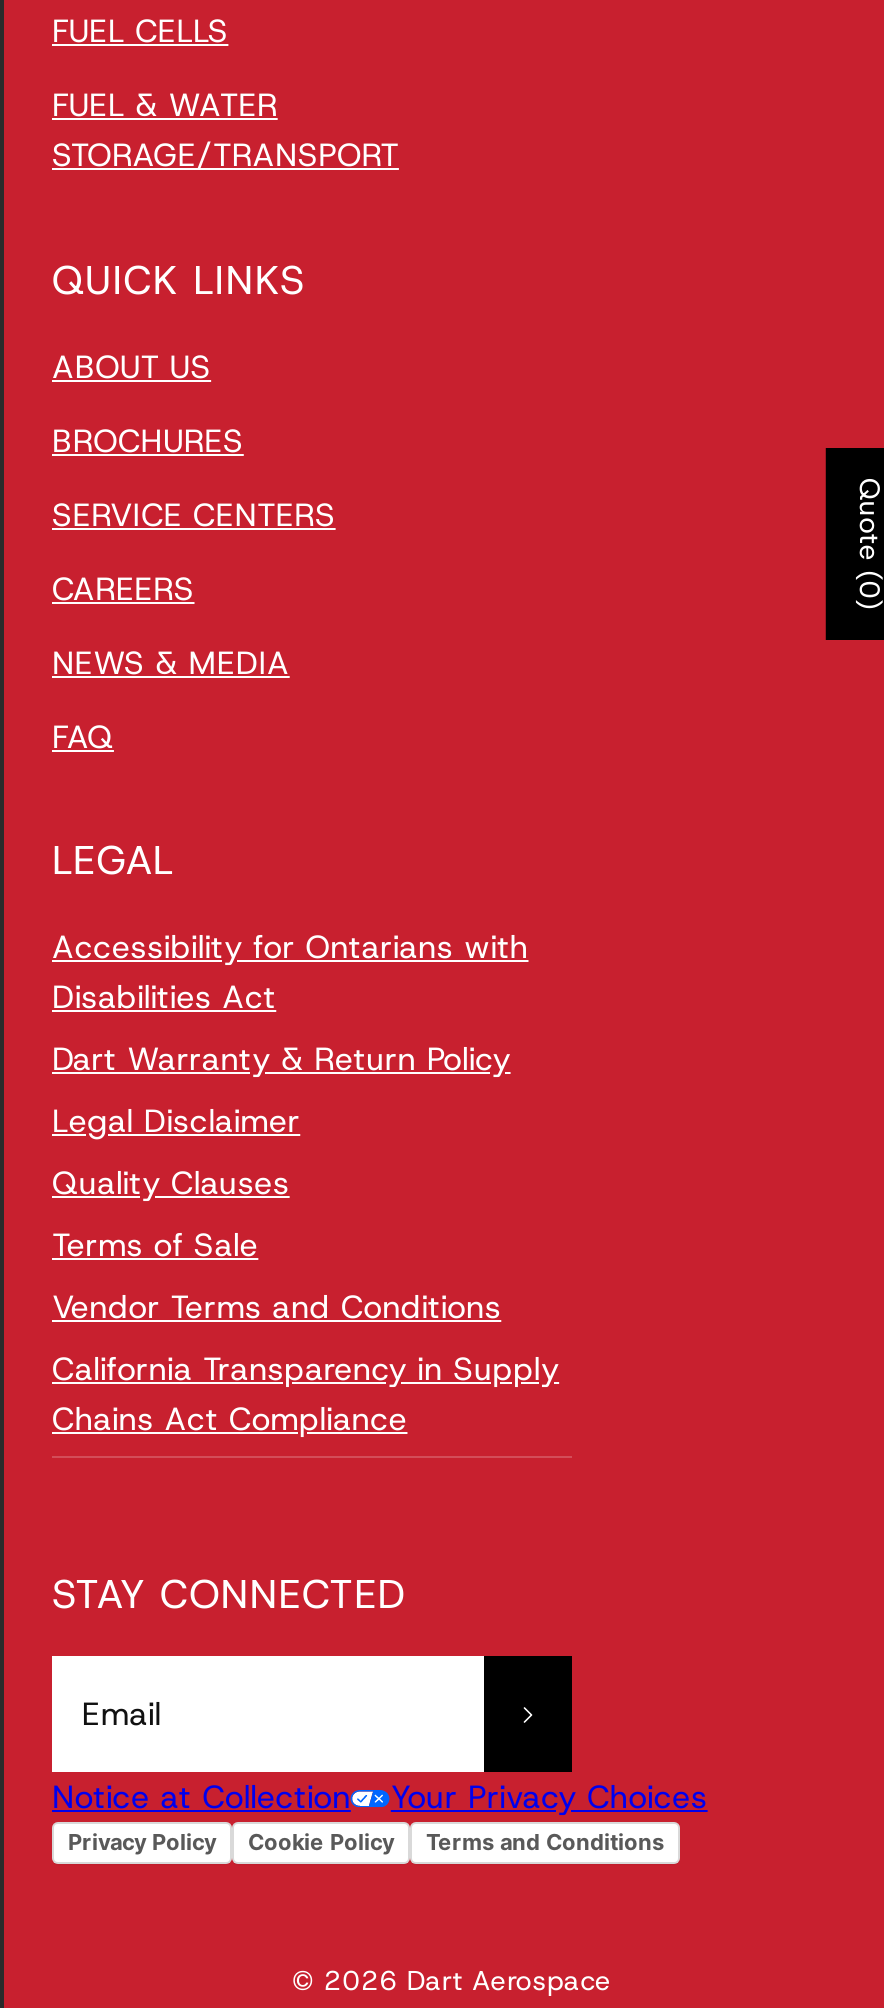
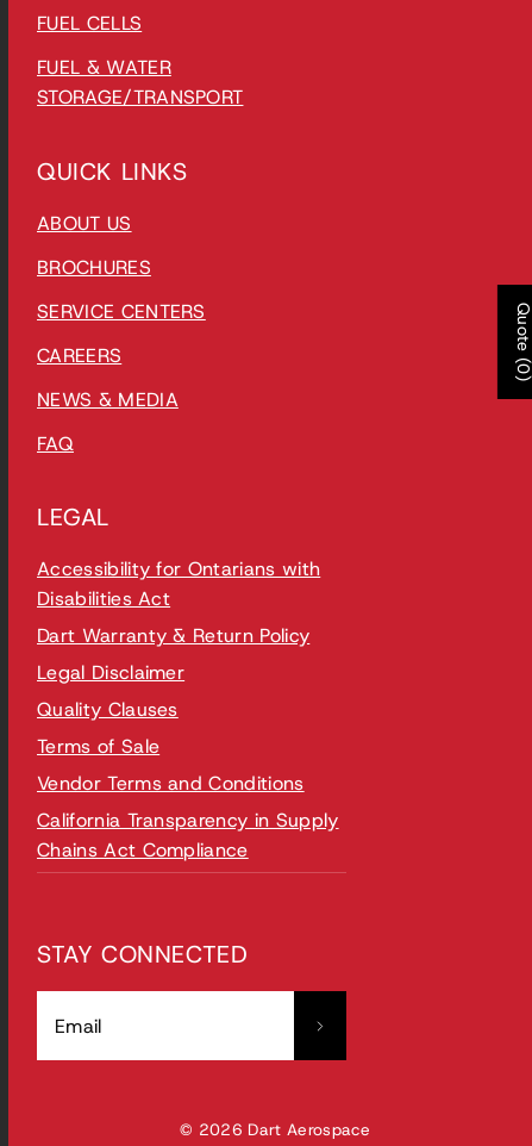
[52,1776,708,1856] Notice at Collection | Your Privacy Choices | Privacy Policy | Cookie Policy | Terms and Conditions -> none

